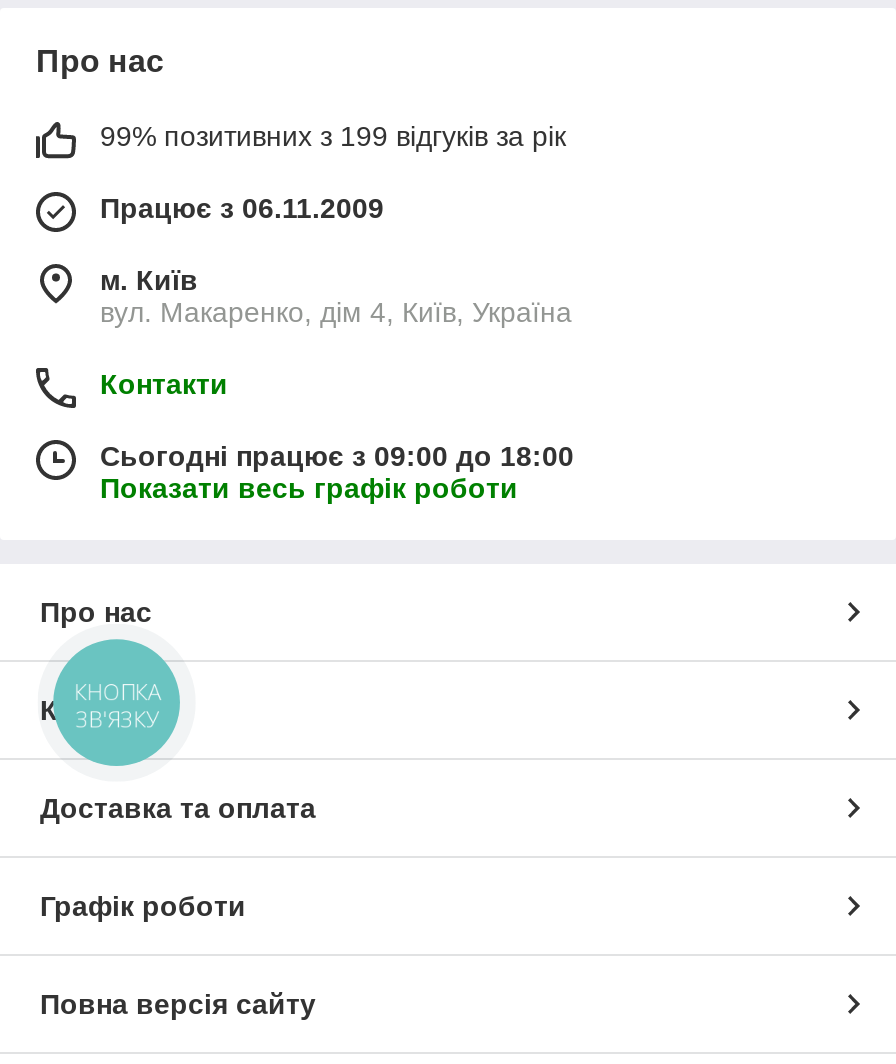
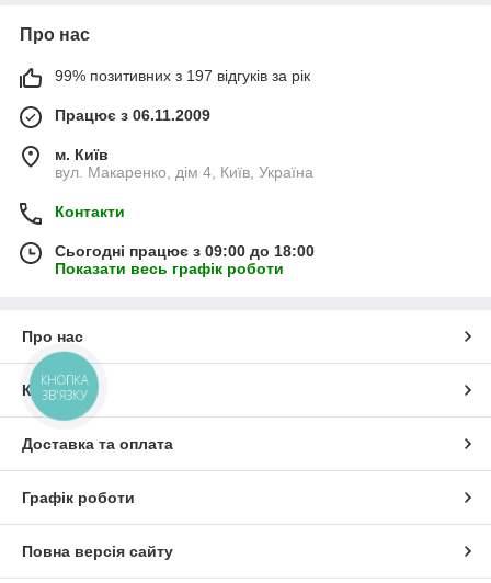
[100,120,566,152] 99% позитивних з 199 відгуків за рік -> [55,67,310,84] 99% позитивних з 197 відгуків за рік

